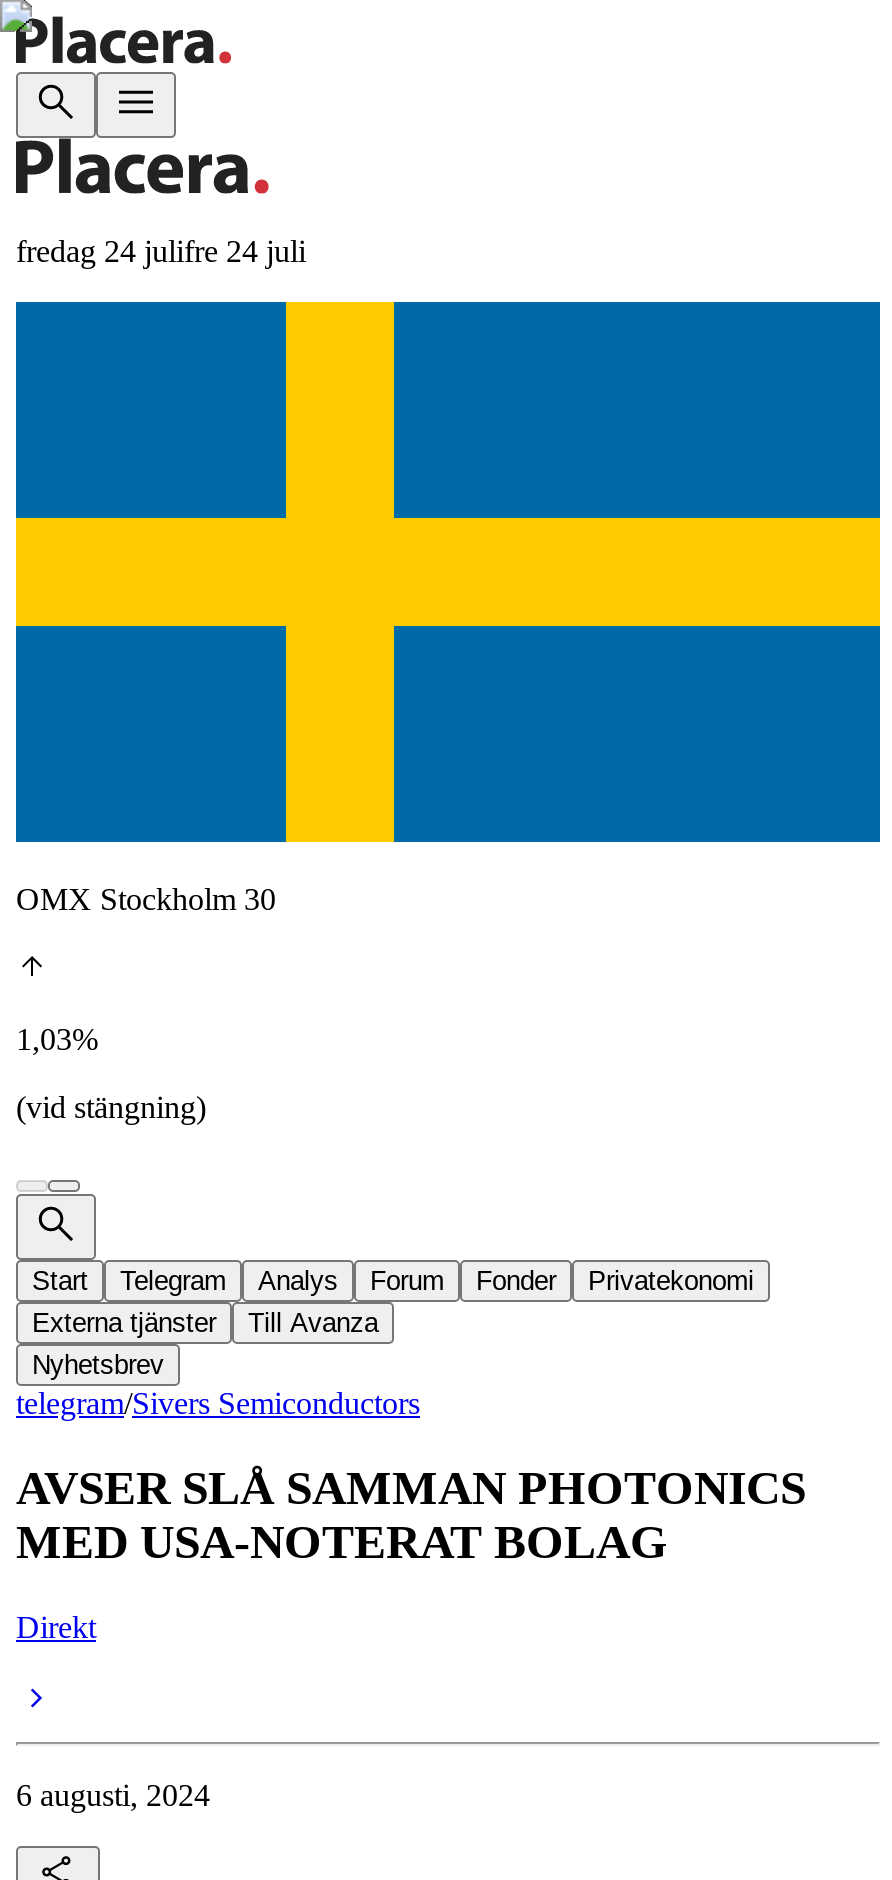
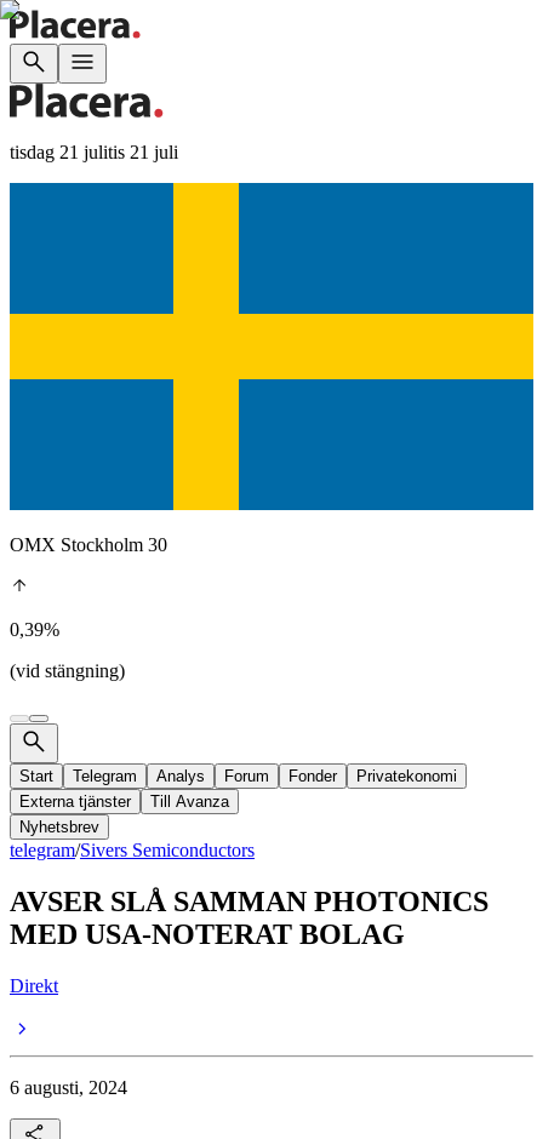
[16,234,306,268] fredag 24 julifre 24 juli -> [10,142,178,162] tisdag 21 julitis 21 juli
[16,1022,98,1056] 1,03% -> [10,619,59,640] 0,39%

